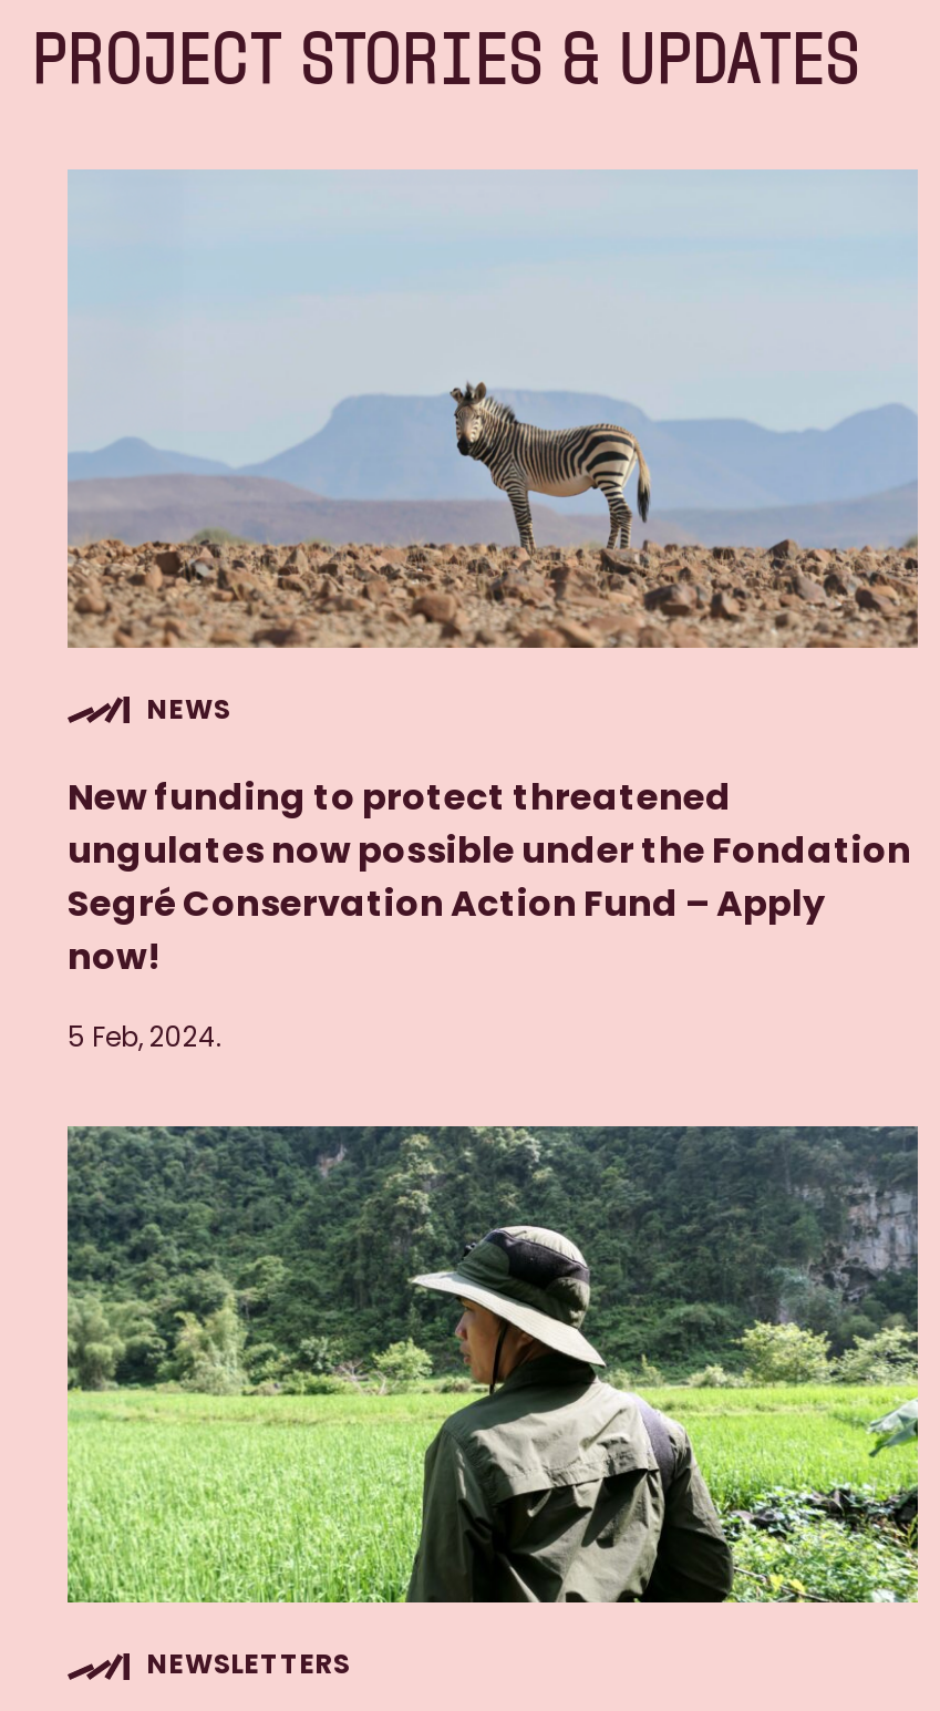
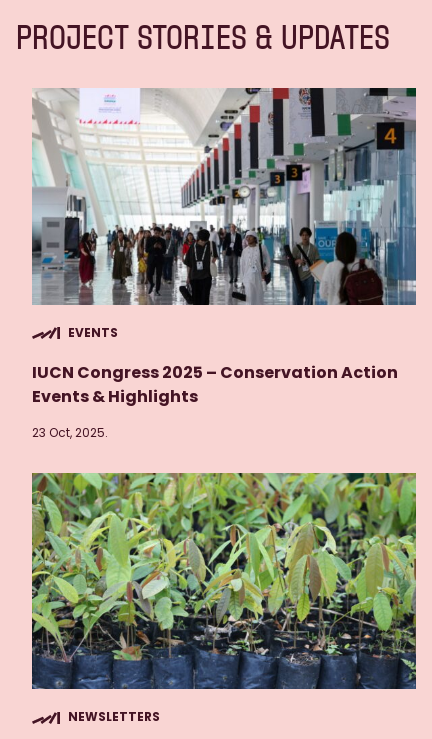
[68,168,918,727] [image] | NEWS -> [32,87,417,341] [image] | EVENTS
[68,771,911,982] New funding to protect threatened | ungulates now possible under the Fondation | Segré Conservation Action Fund – Apply | now! -> [32,361,398,408] IUCN Congress 2025 – Conservation Action | Events & Highlights
[68,1017,223,1055] 5 Feb, 2024. -> [32,424,108,441] 23 Oct, 2025.
[68,1123,918,1604] [image] -> [31,472,417,690] [image]

